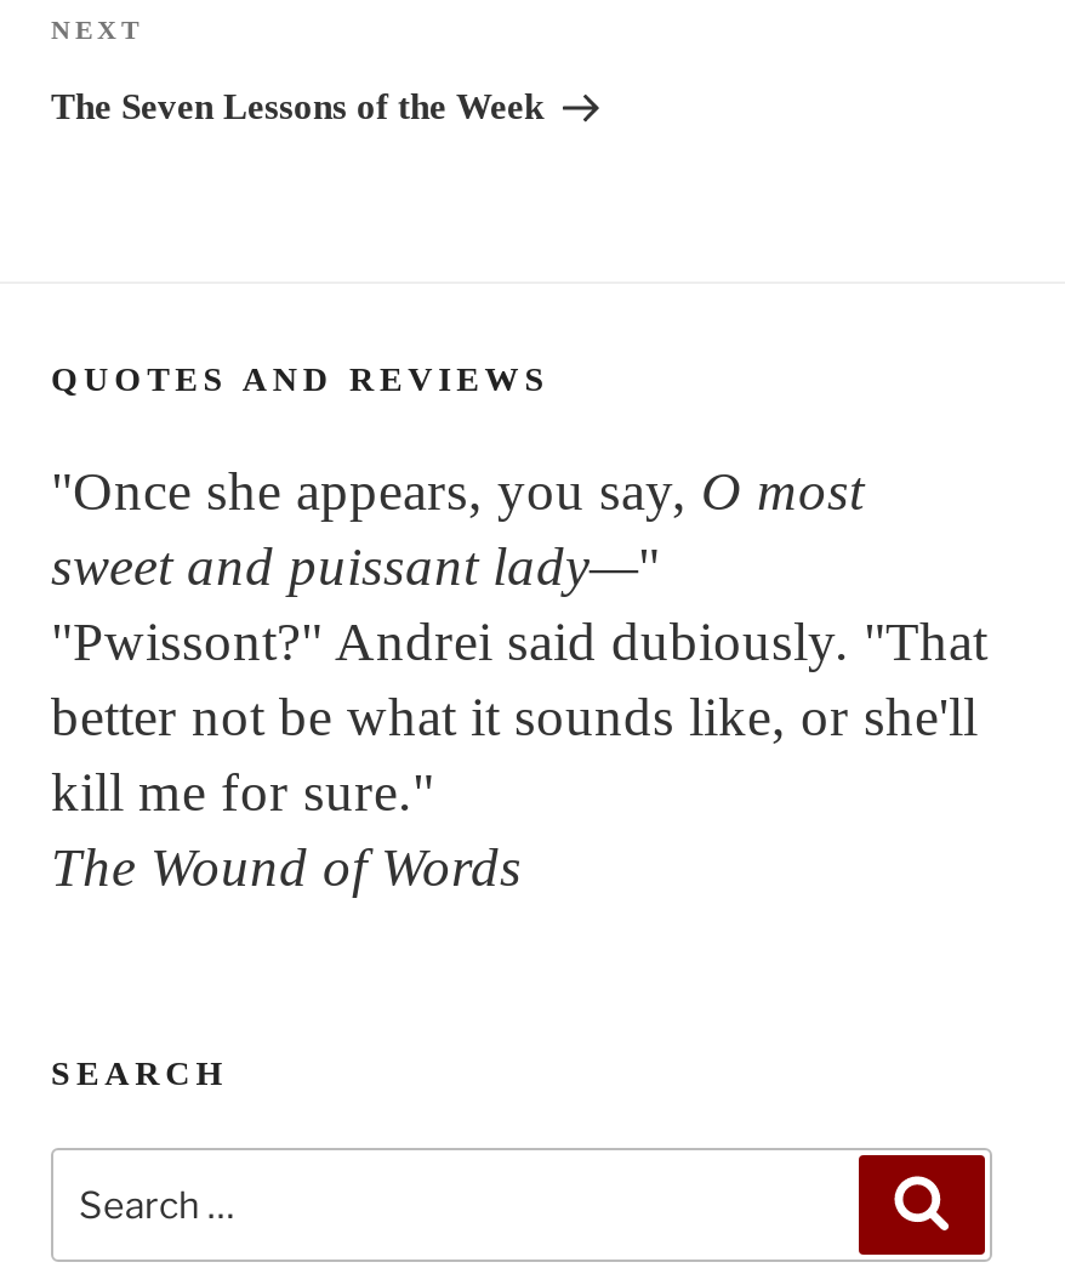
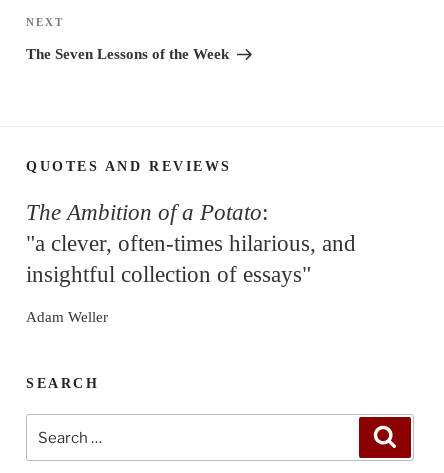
[51,461,987,898] "Once she appears, you say, O most | sweet and puissant lady—" | "Pwissont?" Andrei said dubiously. "That | better not be what it sounds like, or she'll | kill me for sure." | The Wound of Words -> [26,200,356,325] The Ambition of a Potato: | "a clever, often-times hilarious, and | insightful collection of essays" | Adam Weller

